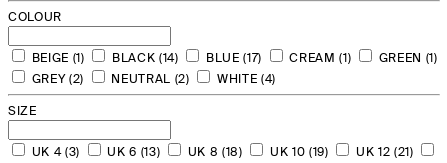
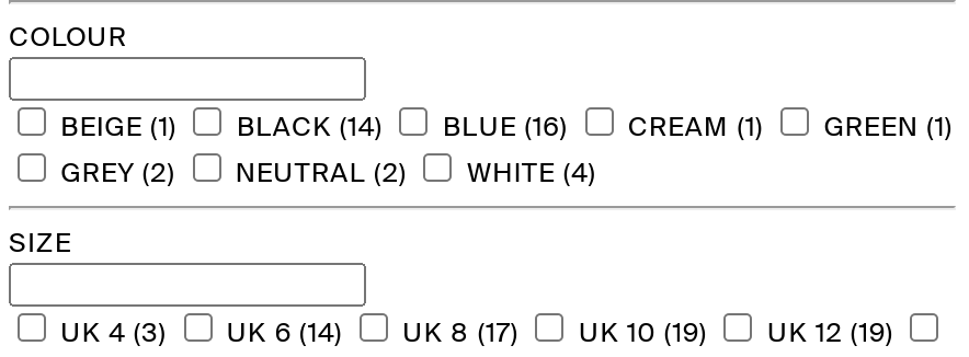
[28,50,438,66] BEIGE (1) BLACK (14) BLUE (17) CREAM (1) GREEN (1) -> [53,109,953,144] BEIGE (1) BLACK (14) BLUE (16) CREAM (1) GREEN (1)
[104,144,164,160] UK 6 (13) -> [219,315,351,350] UK 6 (14)
[184,144,246,160] UK 8 (18) -> [395,315,527,350] UK 8 (17)
[352,144,417,160] UK 12 (21) -> [759,315,902,350] UK 12 (19)

